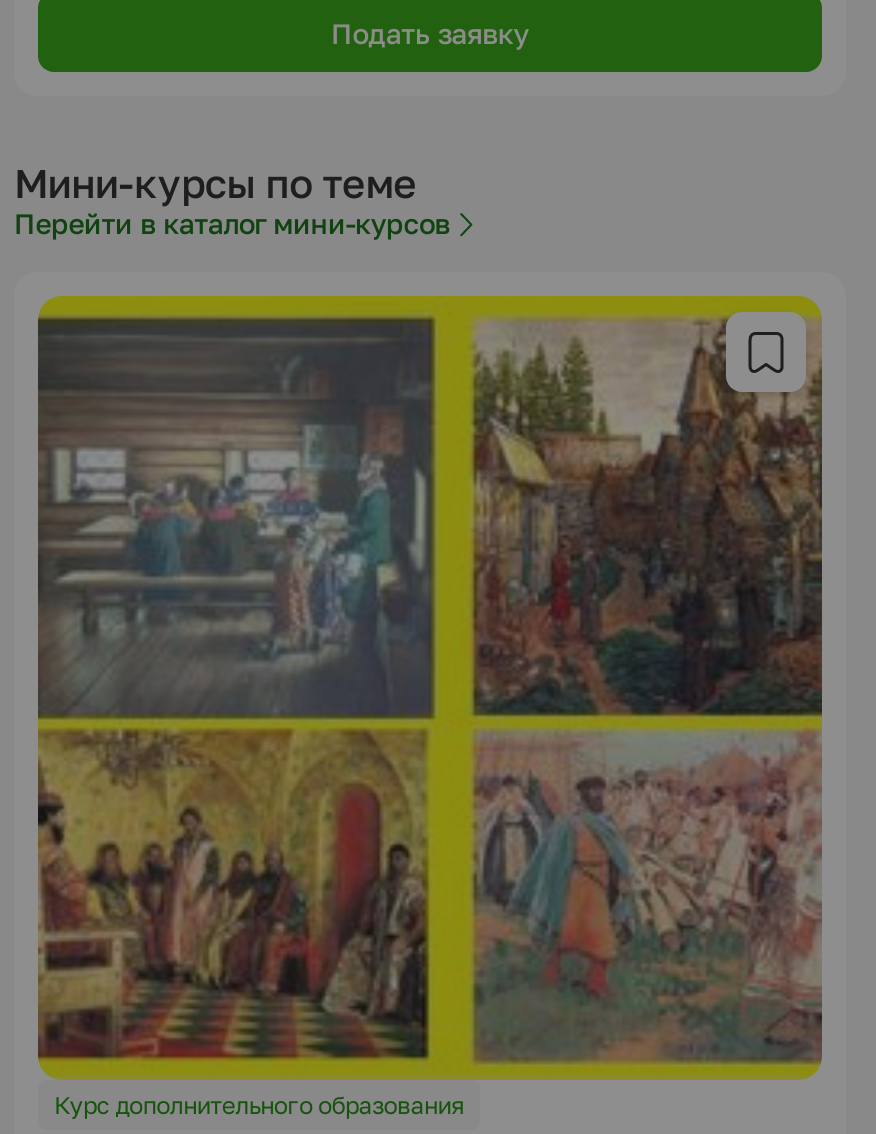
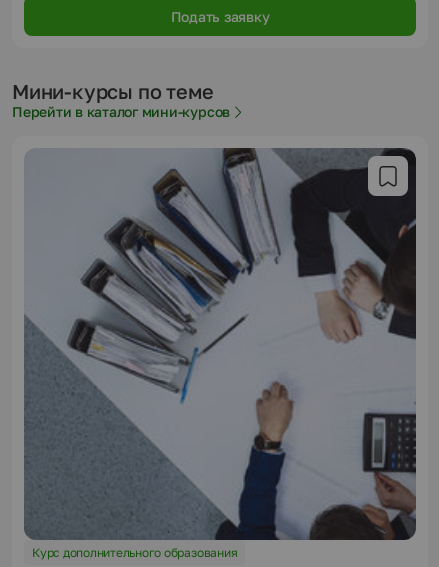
[36,294,824,1082] [image] -> [23,147,417,541] [image]

